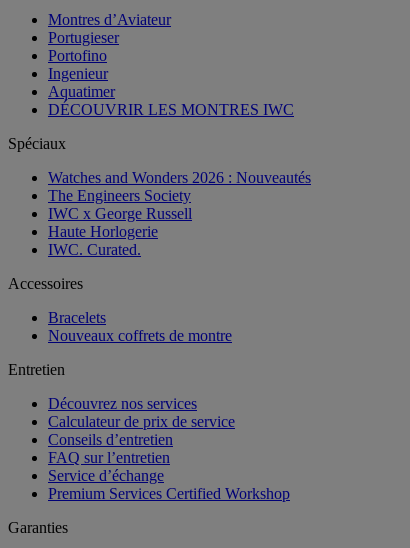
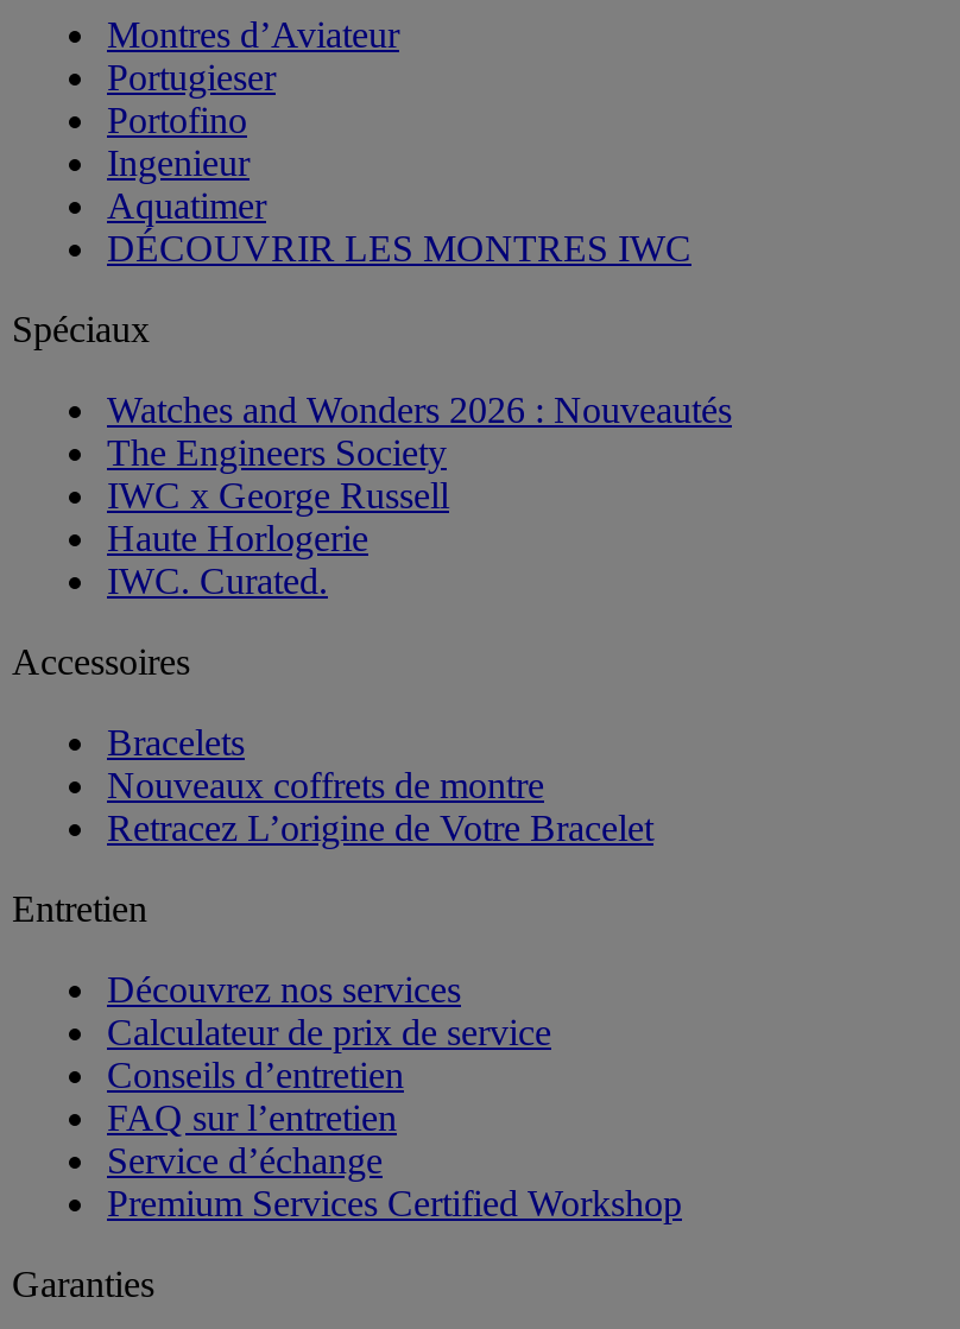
none -> [107,809,653,849] Retracez L’origine de Votre Bracelet

